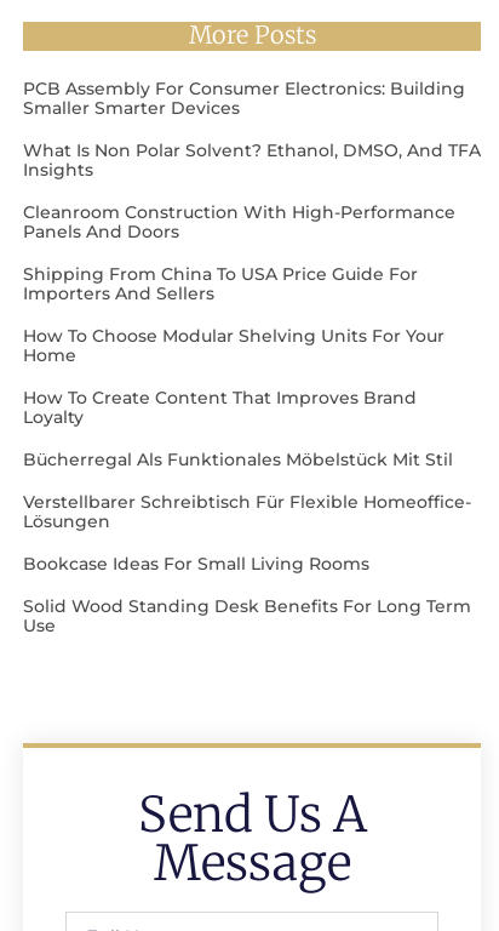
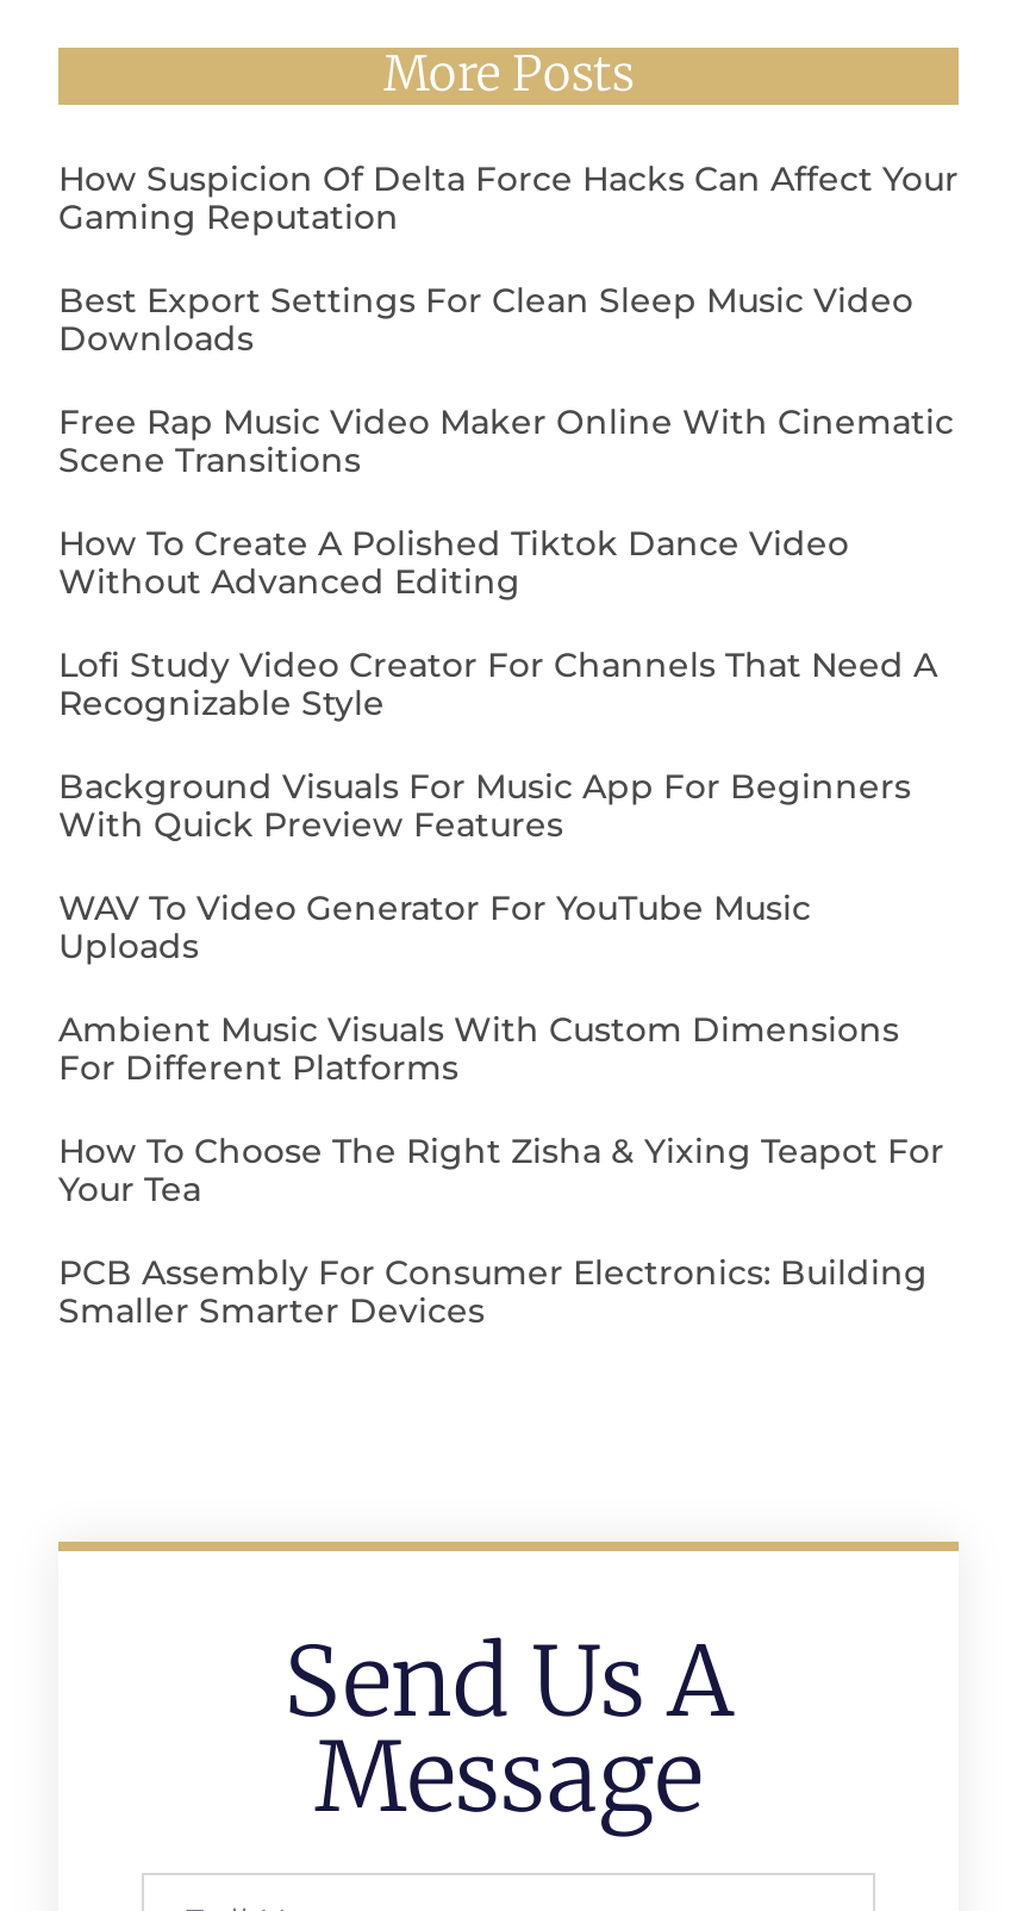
none -> [58,158,959,1211] How Suspicion Of Delta Force Hacks Can Affect Your | Gaming Reputation | Best Export Settings For Clean Sleep Music Video | Downloads | Free Rap Music Video Maker Online With Cinematic | Scene Transitions | How To Create A Polished Tiktok Dance Video | Without Advanced Editing | Lofi Study Video Creator For Channels That Need A | Recognizable Style | Background Visuals For Music App For Beginners | With Quick Preview Features | WAV To Video Generator For YouTube Music | Uploads | Ambient Music Visuals With Custom Dimensions | For Different Platforms | How To Choose The Right Zisha & Yixing Teapot For | Your Tea
moved [23,78,465,119] -> [58,1252,928,1333]: PCB Assembly For Consumer Electronics: Building | Smaller Smarter Devices
[23,140,481,637] What Is Non Polar Solvent? Ethanol, DMSO, And TFA | Insights | Cleanroom Construction With High-Performance | Panels And Doors | Shipping From China To USA Price Guide For | Importers And Sellers | How To Choose Modular Shelving Units For Your | Home | How To Create Content That Improves Brand | Loyalty | Bücherregal Als Funktionales Möbelstück Mit Stil | Verstellbarer Schreibtisch Für Flexible Homeoffice- | Lösungen | Bookcase Ideas For Small Living Rooms | Solid Wood Standing Desk Benefits For Long Term | Use -> none

